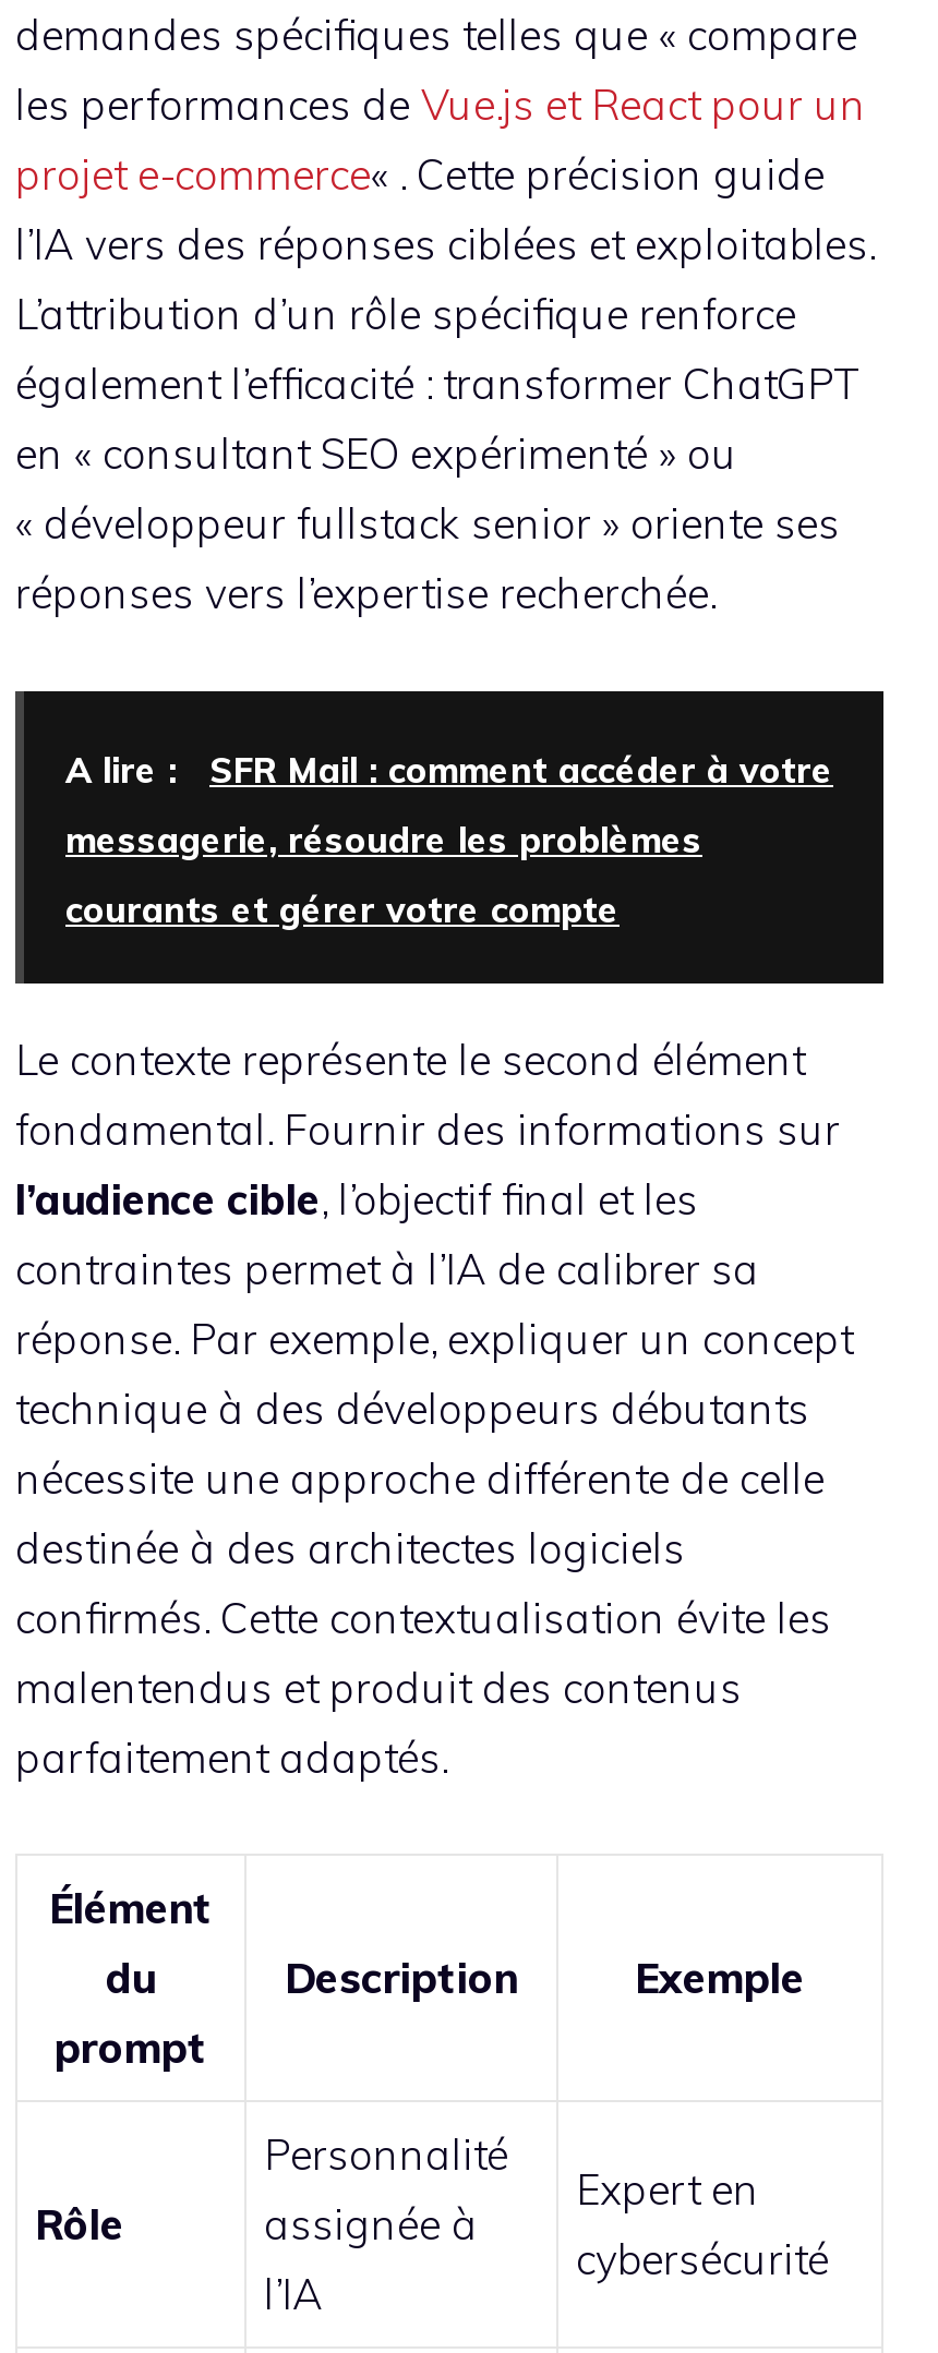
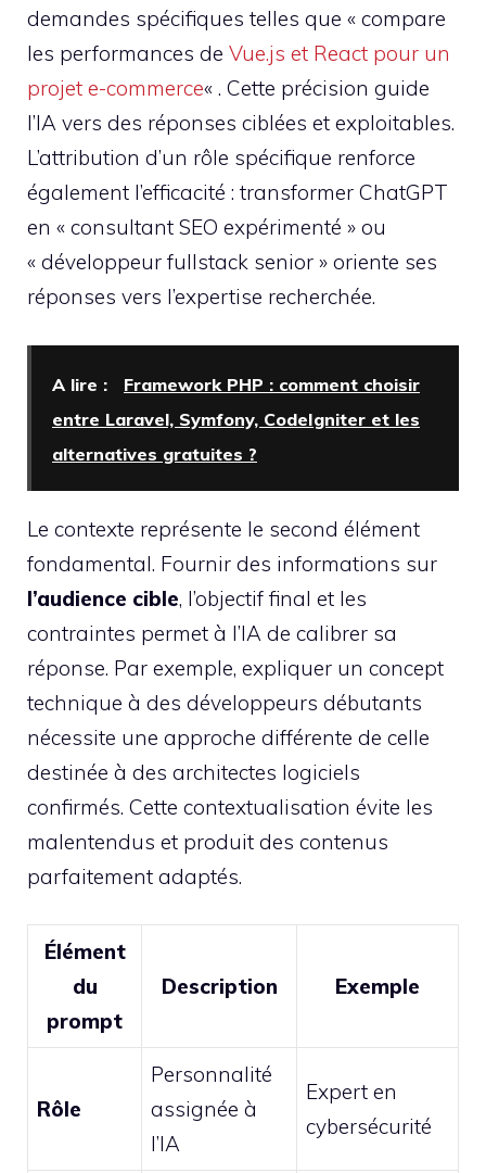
[65,747,833,791] A lire : SFR Mail : comment accéder à votre -> [52,373,420,395] A lire : Framework PHP : comment choisir
[65,817,702,861] messagerie, résoudre les problèmes -> [52,408,420,430] entre Laravel, Symfony, CodeIgniter et les
[65,887,620,931] courants et gérer votre compte -> [52,443,257,465] alternatives gratuites ?

